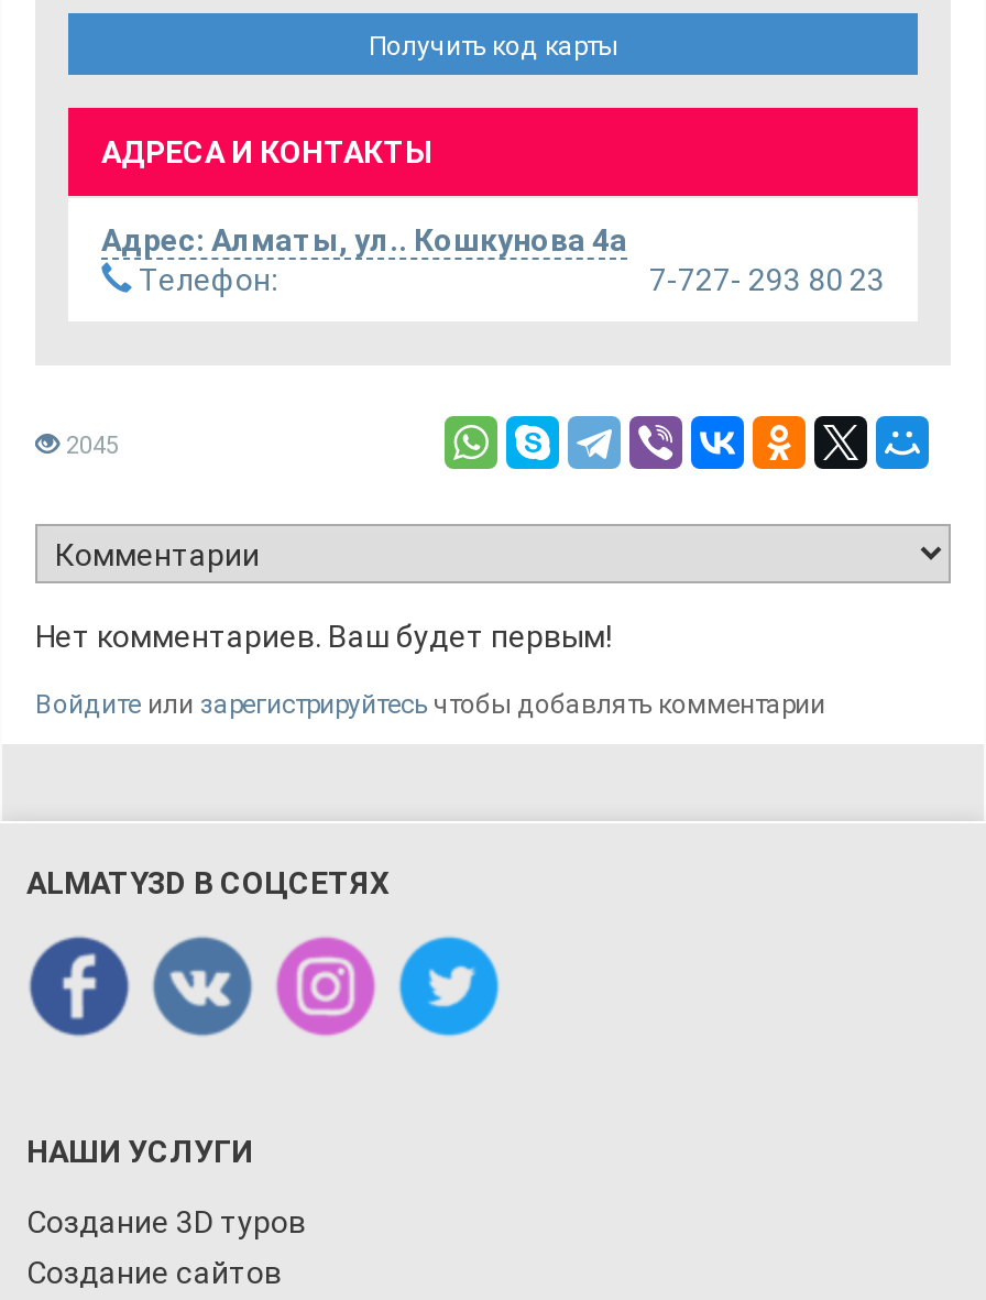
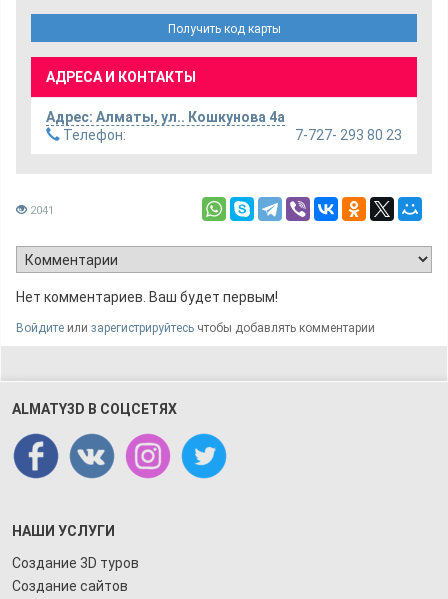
[59,431,119,460] 2045 -> [27,204,54,217] 2041

